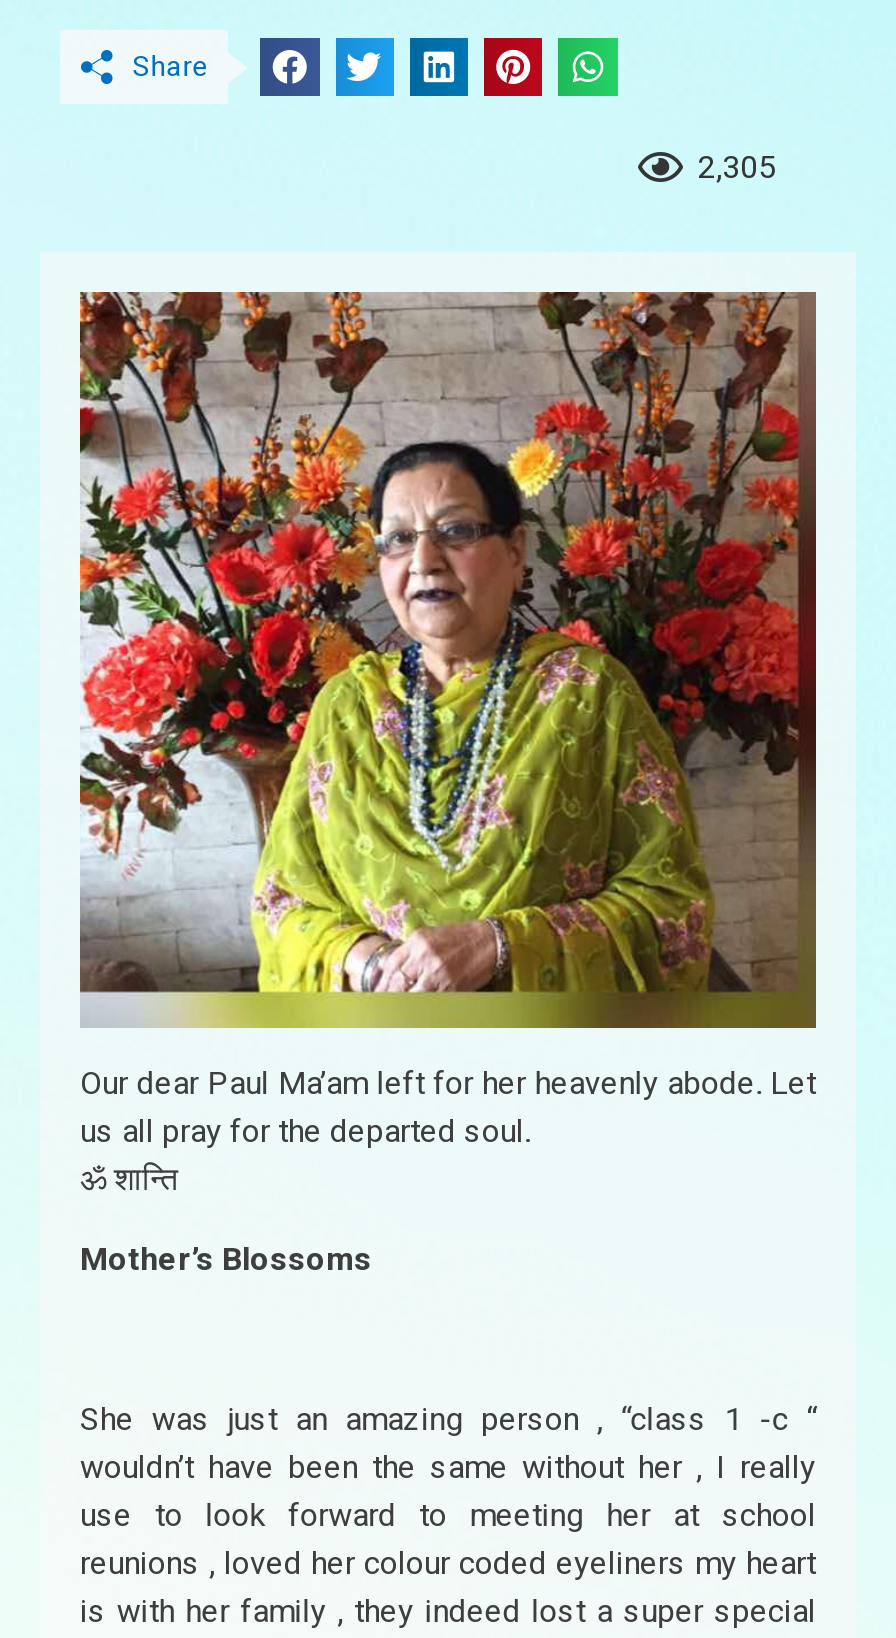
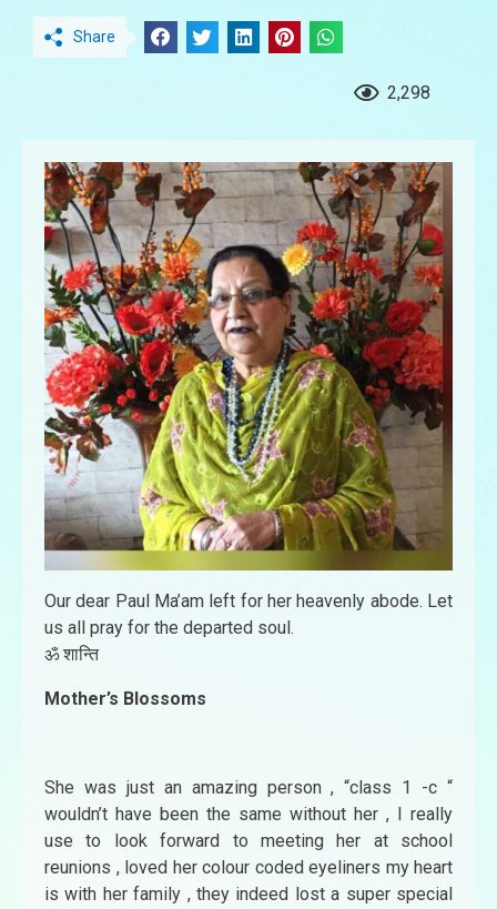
[698,148,776,186] 2,305 -> [387,82,430,103] 2,298

